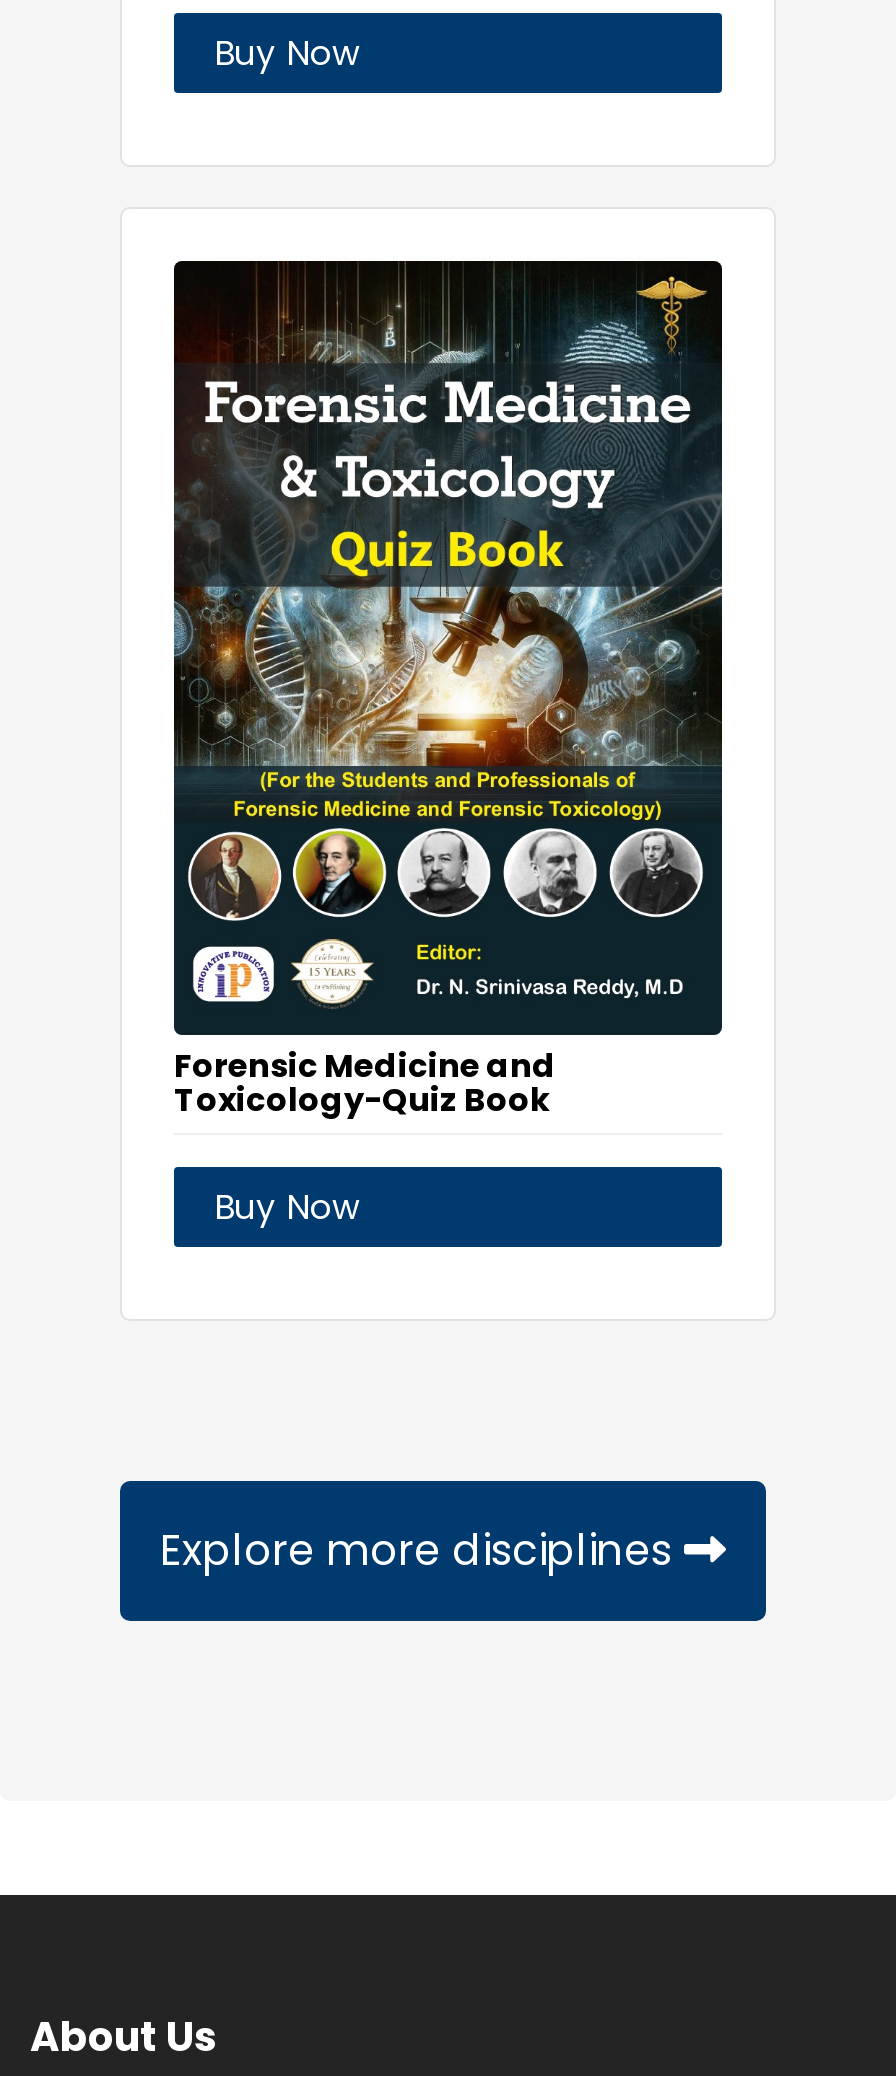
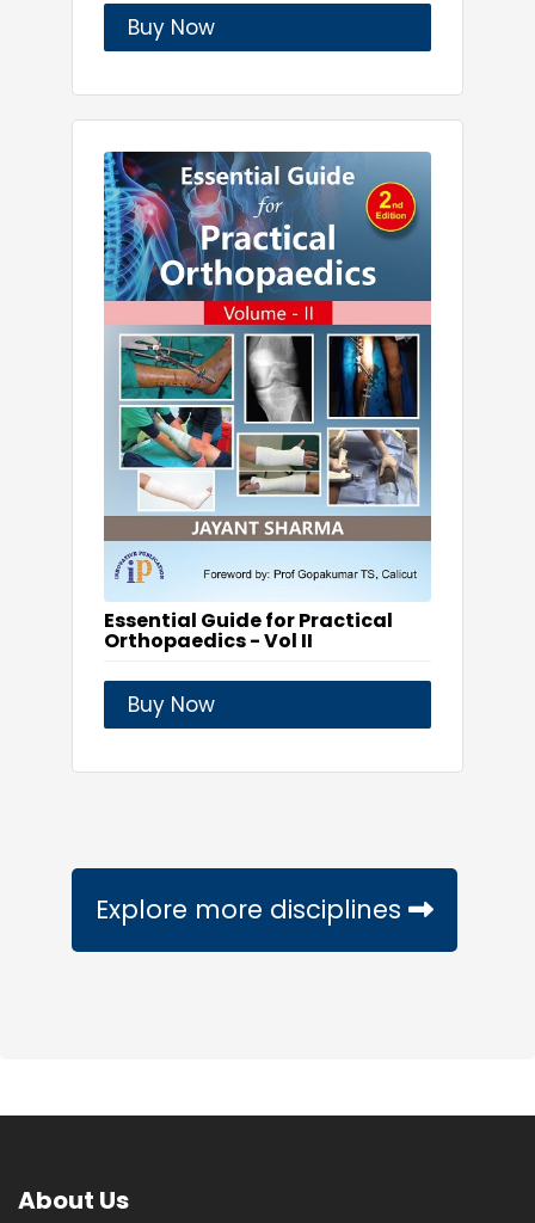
[172,260,724,1124] [image] | Forensic Medicine and | Toxicology-Quiz Book -> [103,150,432,654] [image] | Essential Guide for Practical | Orthopaedics - Vol II

